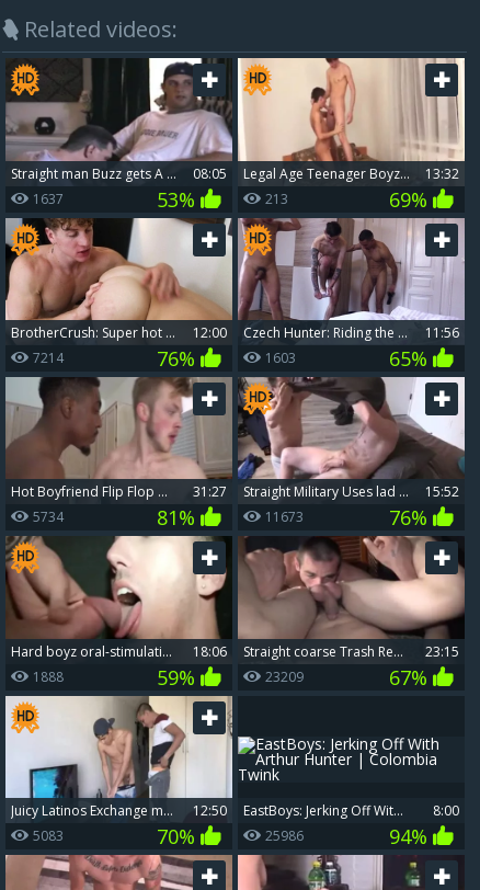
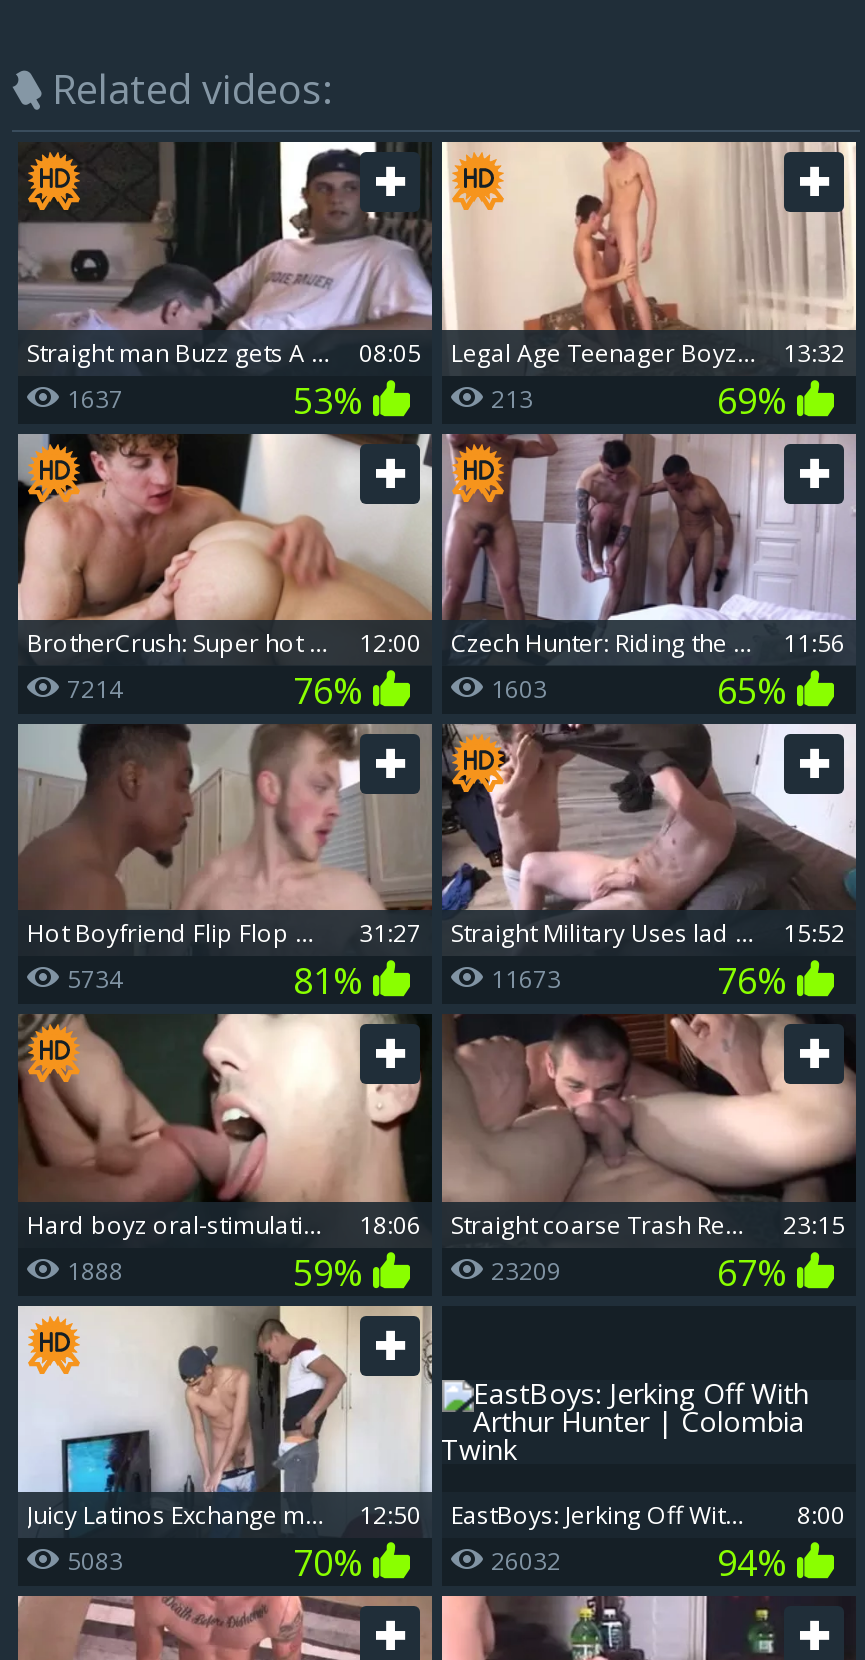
[265,827,303,845] 25986 -> [491,1545,561,1579] 26032

